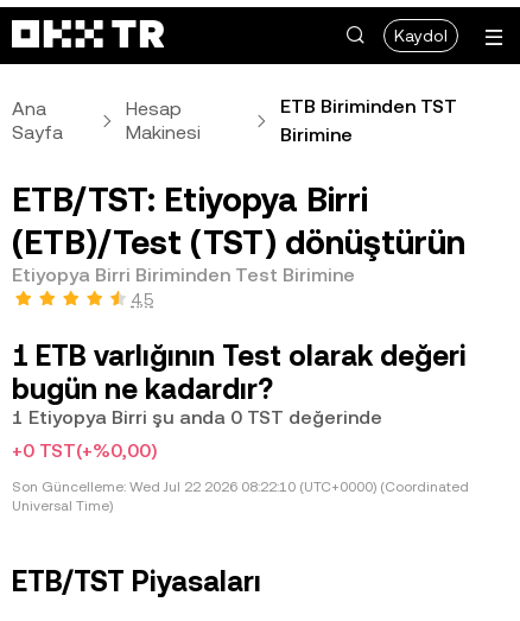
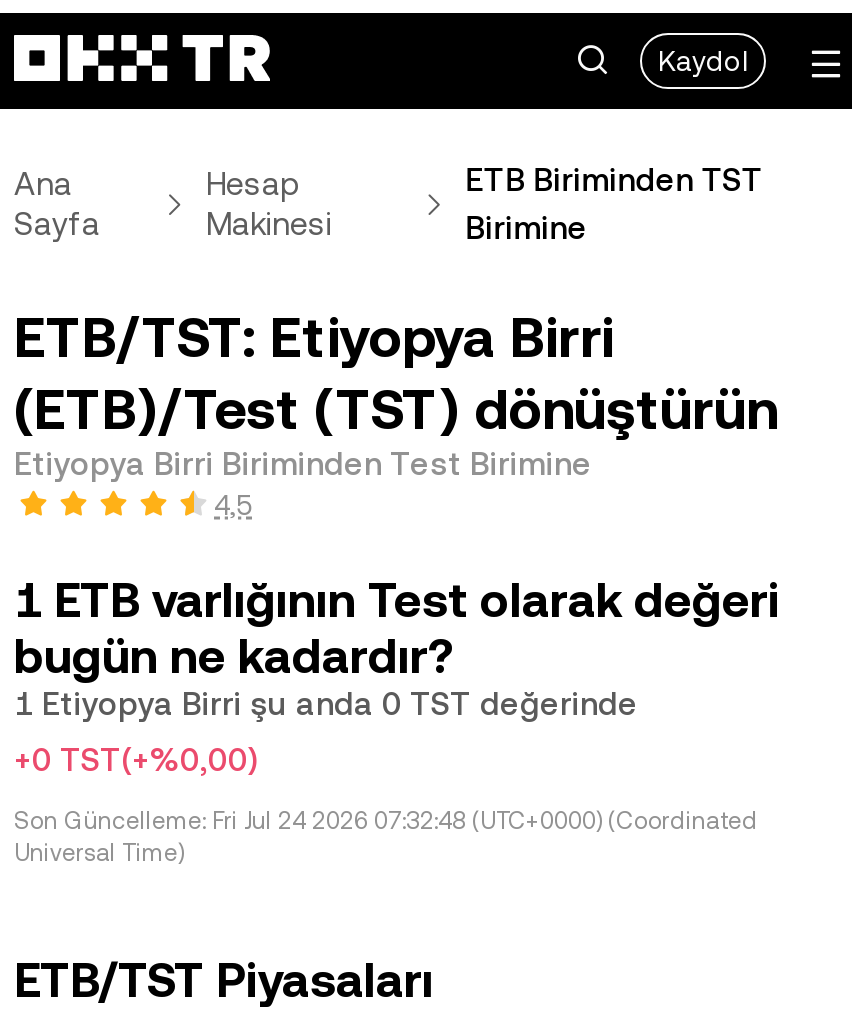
[12,479,469,495] Son Güncelleme: Wed Jul 22 2026 08:22:10 (UTC+0000) (Coordinated -> [14,807,758,835] Son Güncelleme: Fri Jul 24 2026 07:32:48 (UTC+0000) (Coordinated

